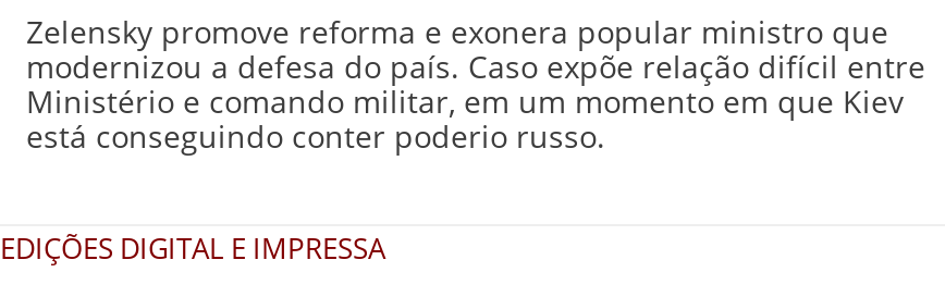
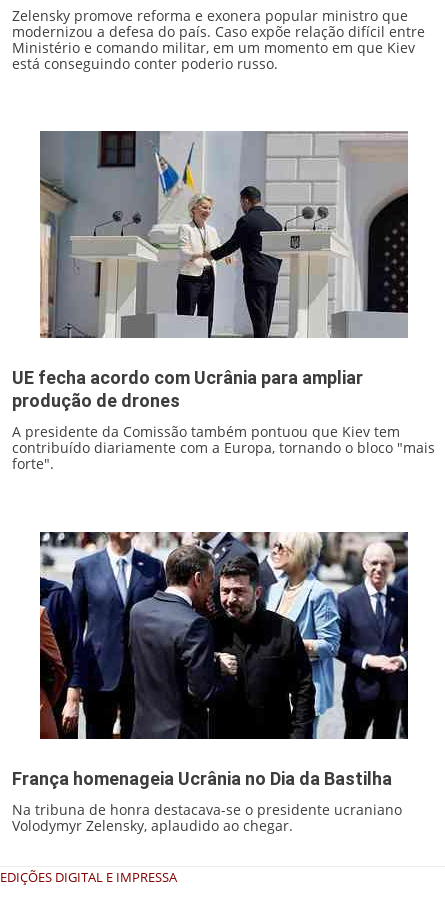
none -> [12,130,435,473] [image] | UE fecha acordo com Ucrânia para ampliar | produção de drones | A presidente da Comissão também pontuou que Kiev tem | contribuído diariamente com a Europa, tornando o bloco "mais | forte".
none -> [12,531,409,835] [image] | França homenageia Ucrânia no Dia da Bastilha | Na tribuna de honra destacava-se o presidente ucraniano | Volodymyr Zelensky, aplaudido ao chegar.

